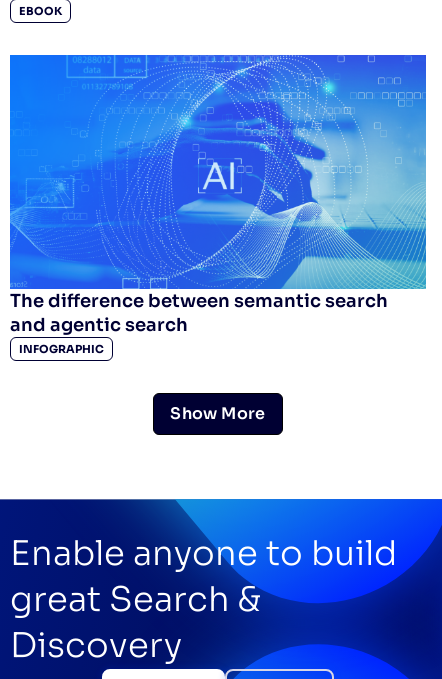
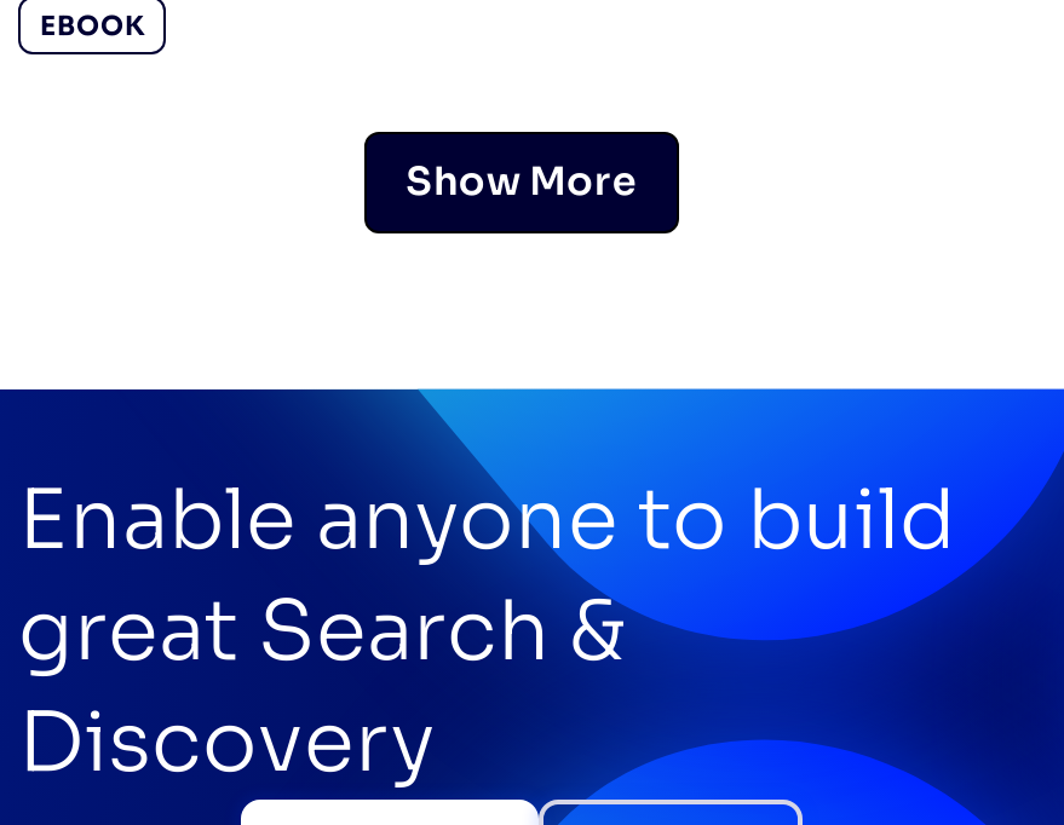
[9,54,427,356] [image] | The difference between semantic search | and agentic search | INFOGRAPHIC -> none

